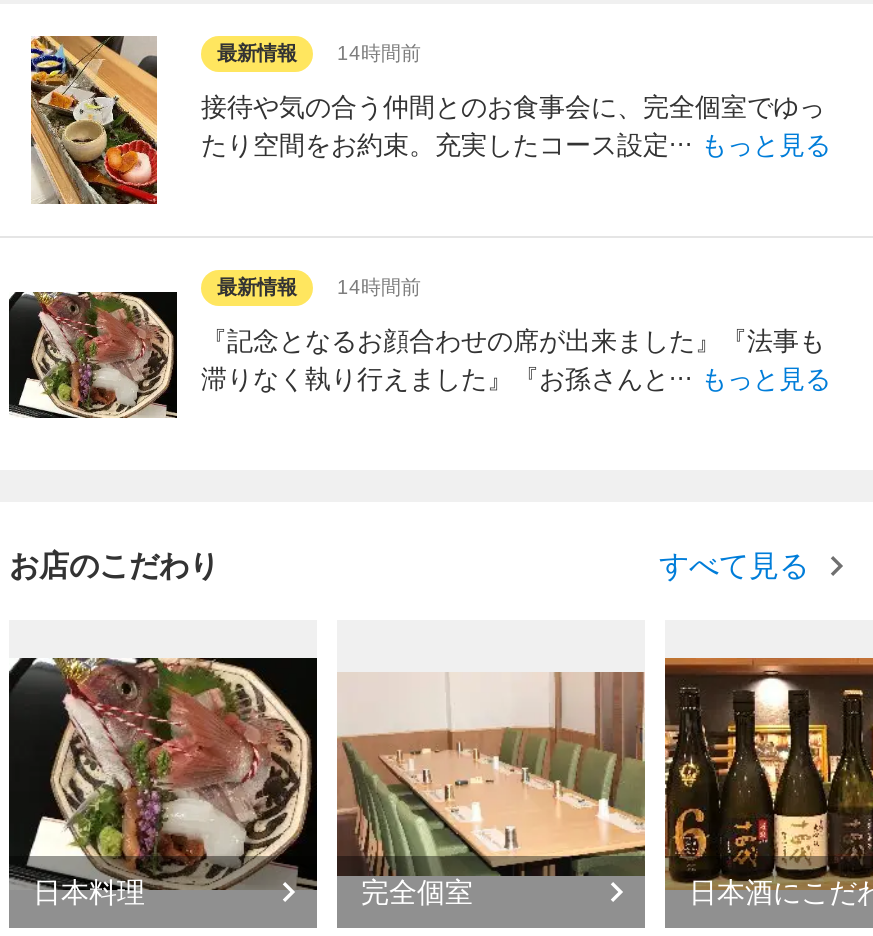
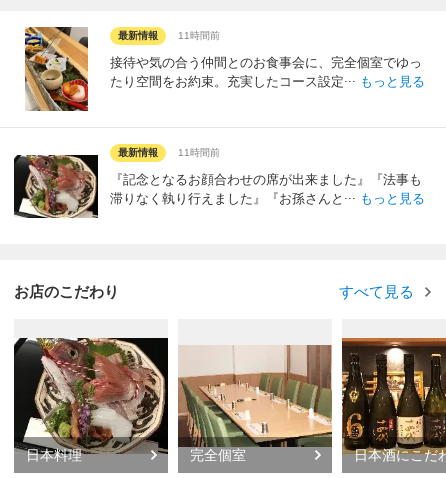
[217,42,421,64] 最新情報 14時間前 -> [118,30,220,41] 最新情報 11時間前
[217,276,421,298] 最新情報 14時間前 -> [118,147,220,158] 最新情報 11時間前

